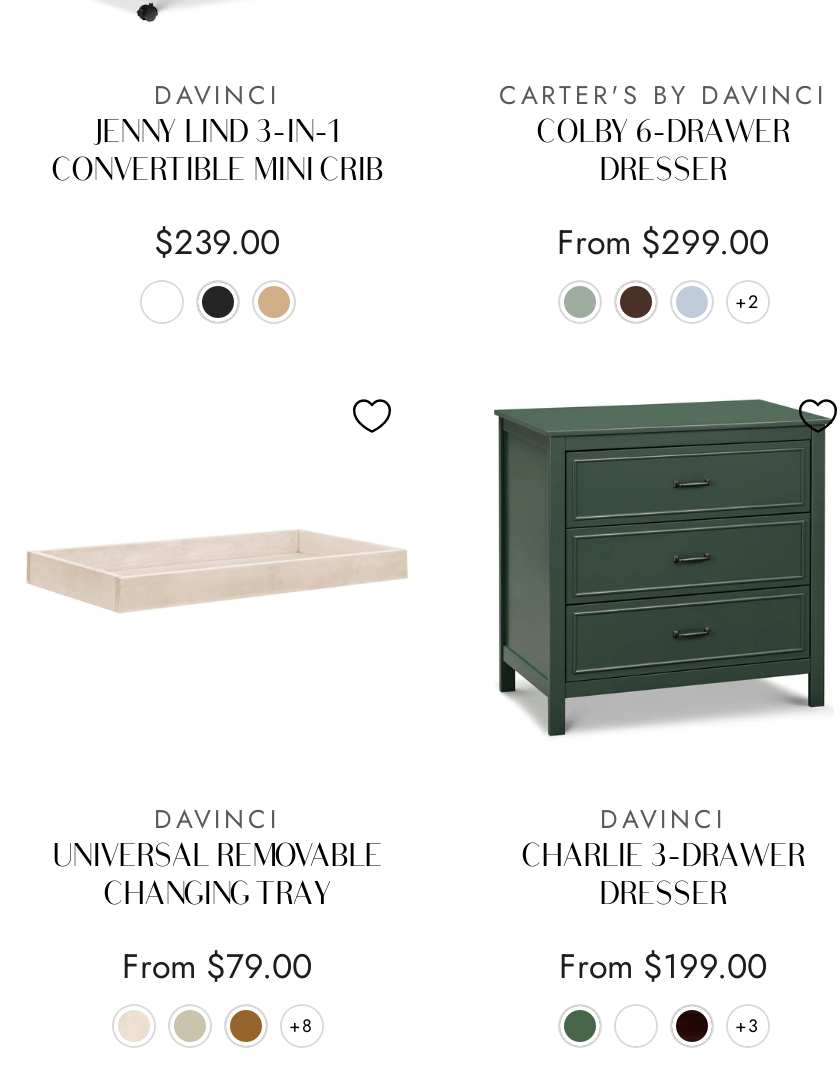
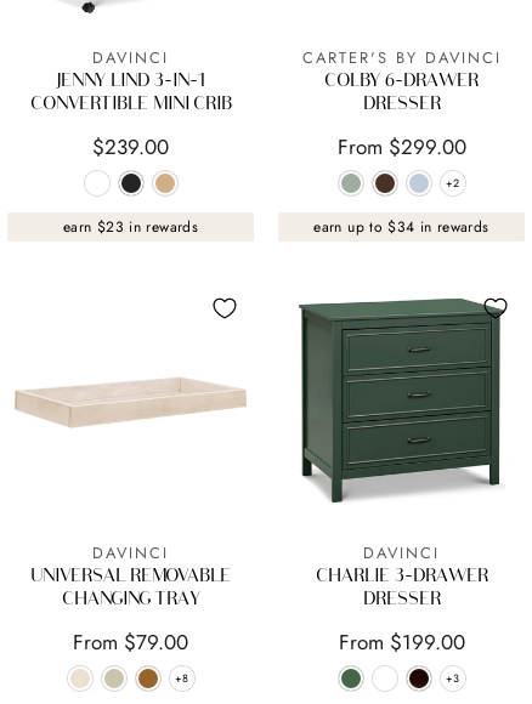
none -> [63,215,198,237] earn $23 in rewards
none -> [314,215,489,237] earn up to $34 in rewards

